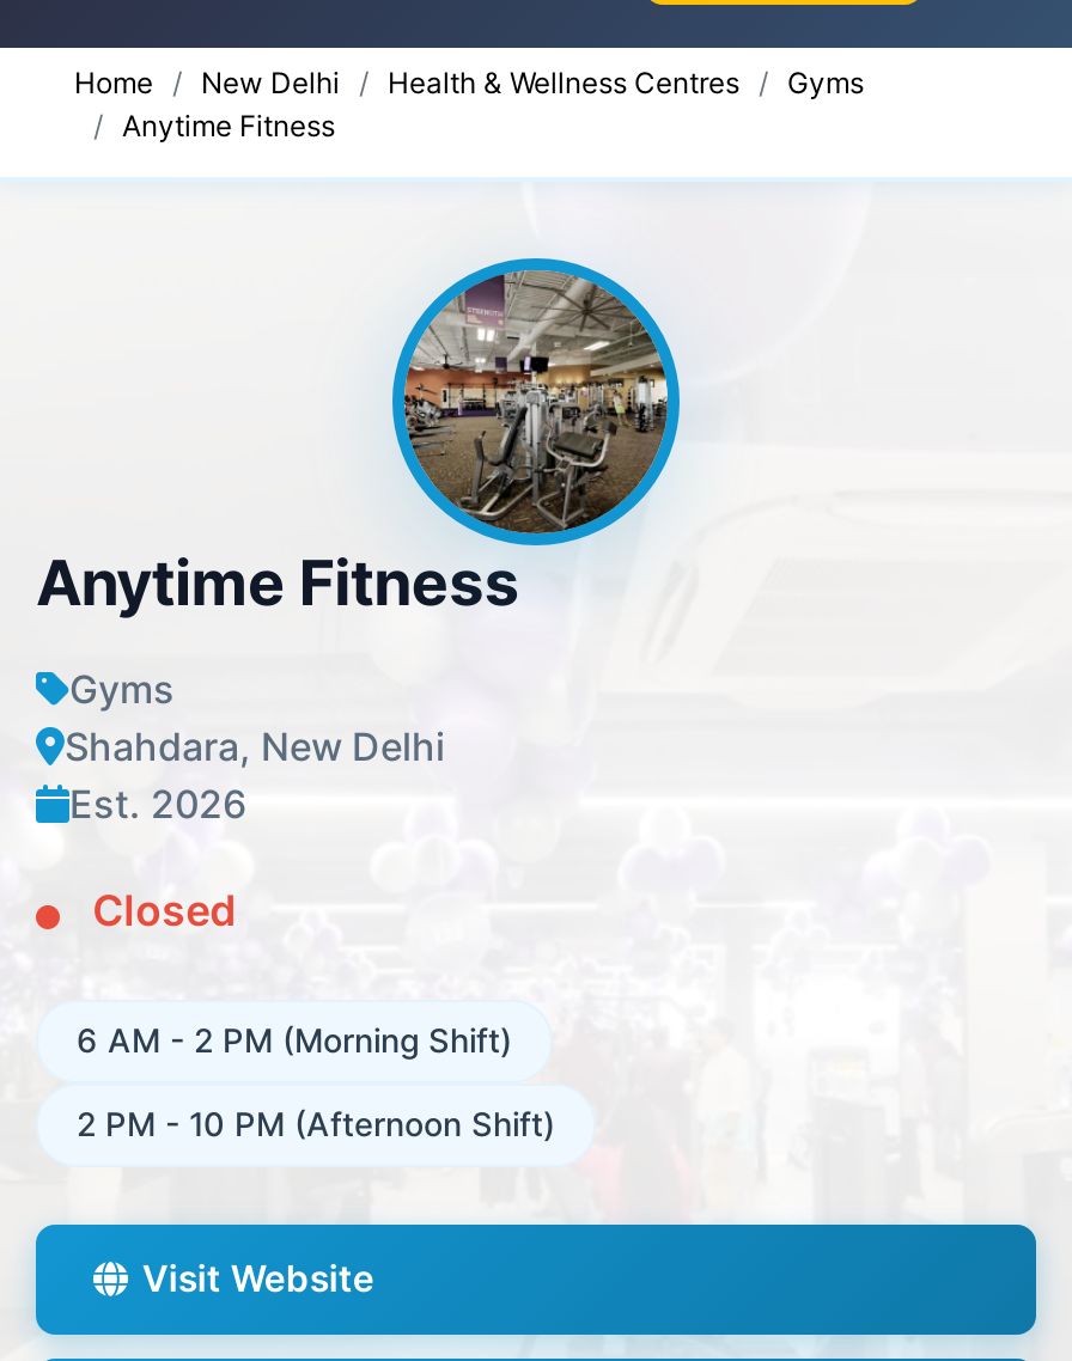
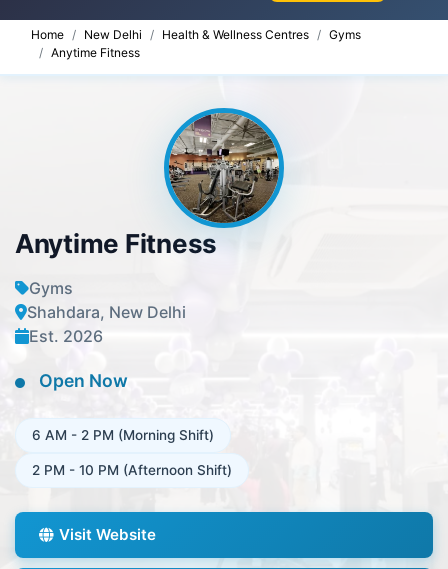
[83,885,236,935] Closed -> [35,370,128,391] Open Now

